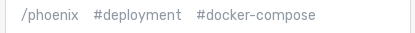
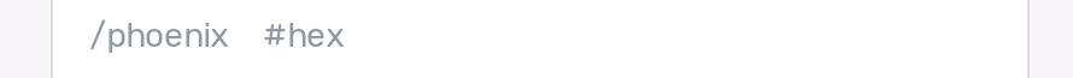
[93,7,316,24] #deployment | #docker-compose -> [263,16,345,56] #hex

